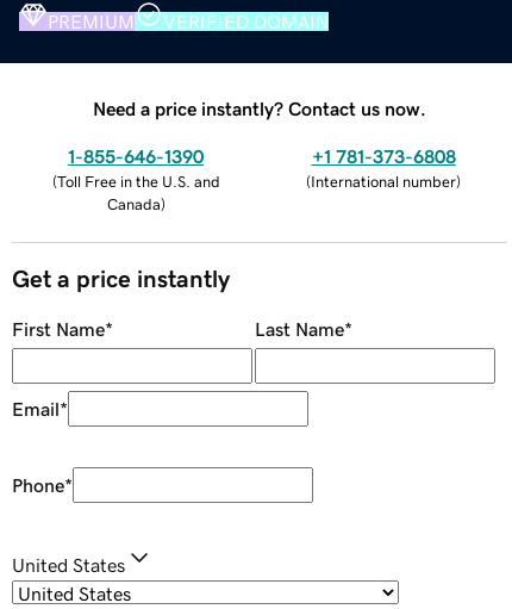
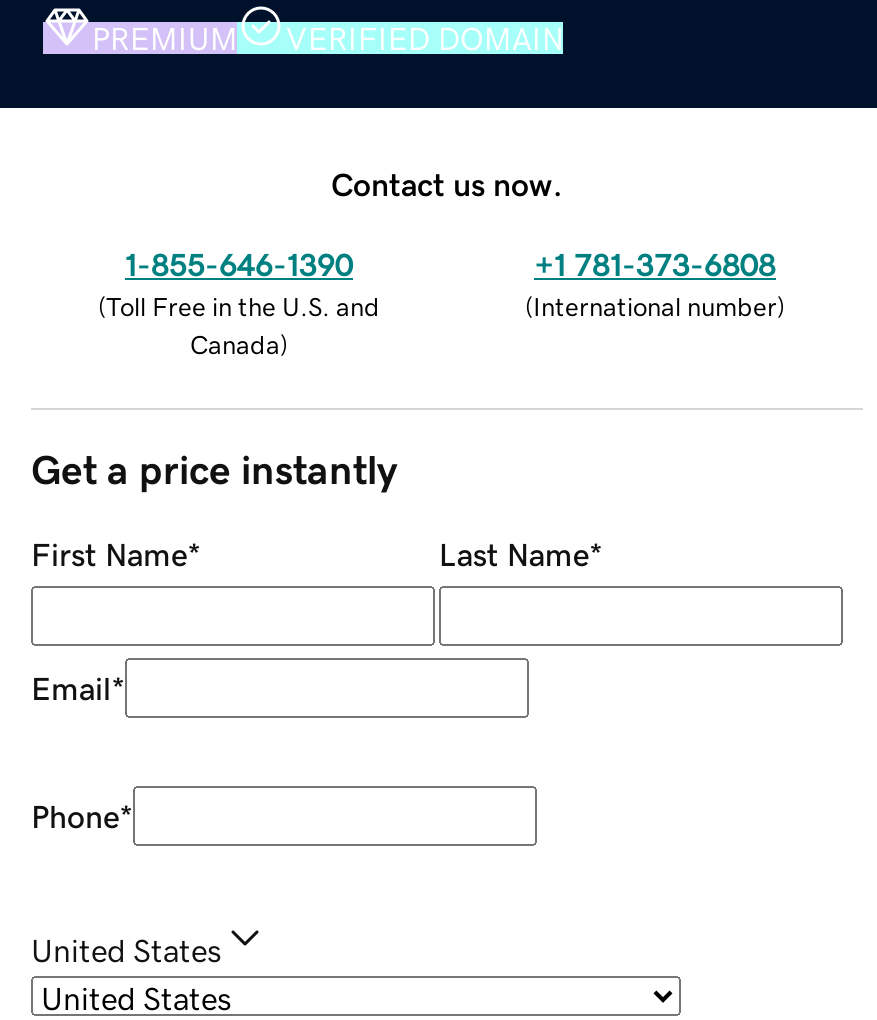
[93,98,426,118] Need a price instantly? Contact us now. -> [331,167,563,199] Contact us now.

